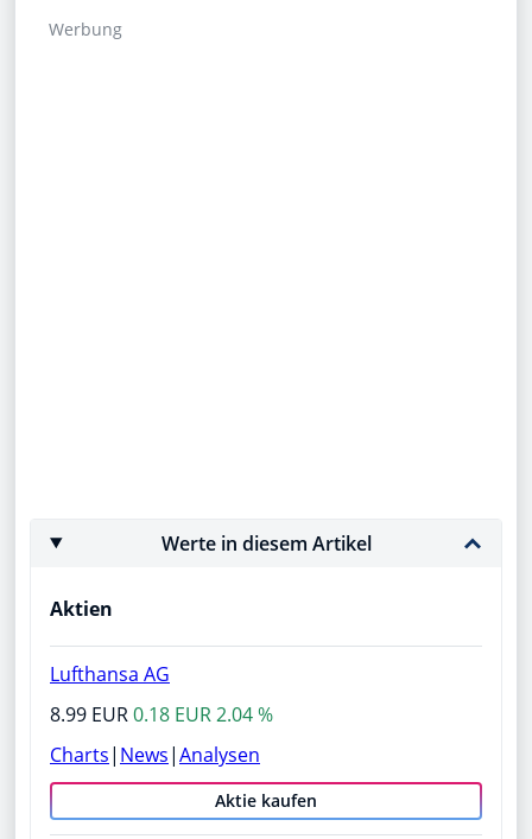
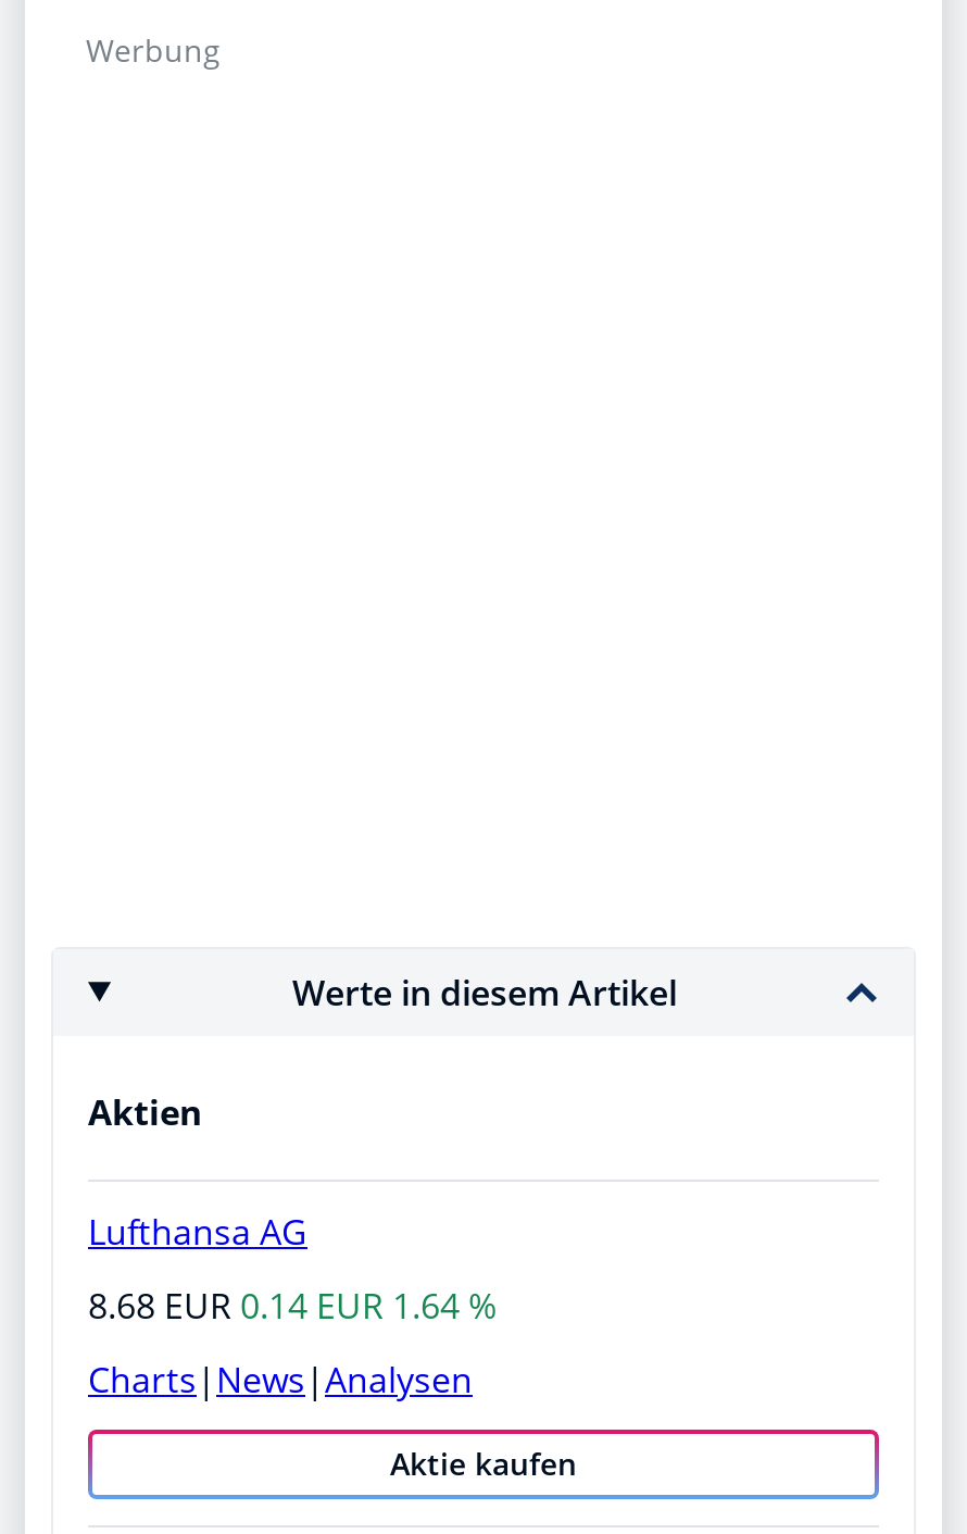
[50,701,273,727] 8.99 EUR 0.18 EUR 2.04 % -> [88,1281,497,1329] 8.68 EUR 0.14 EUR 1.64 %

